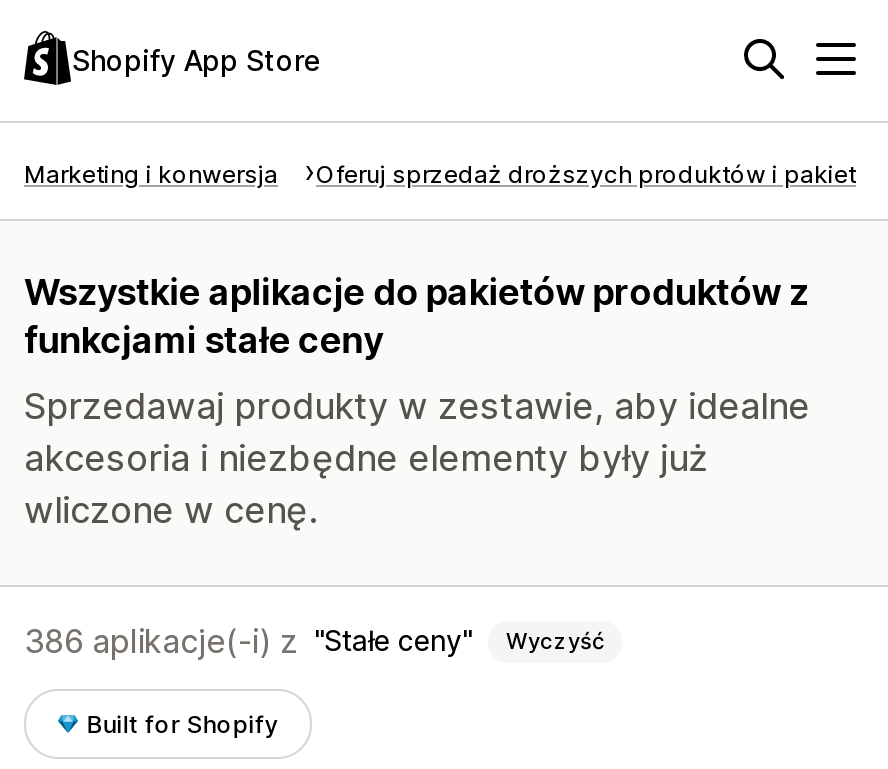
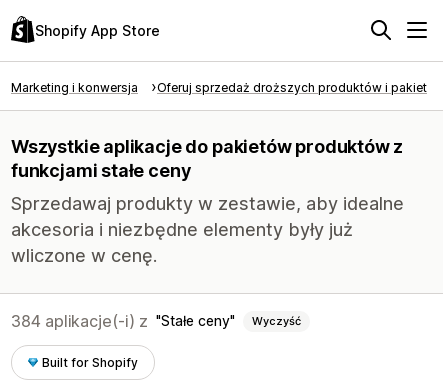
[24,621,604,661] 386 aplikacje(-i) z Stałe ceny Wyczyść -> [11,311,301,331] 384 aplikacje(-i) z Stałe ceny Wyczyść

